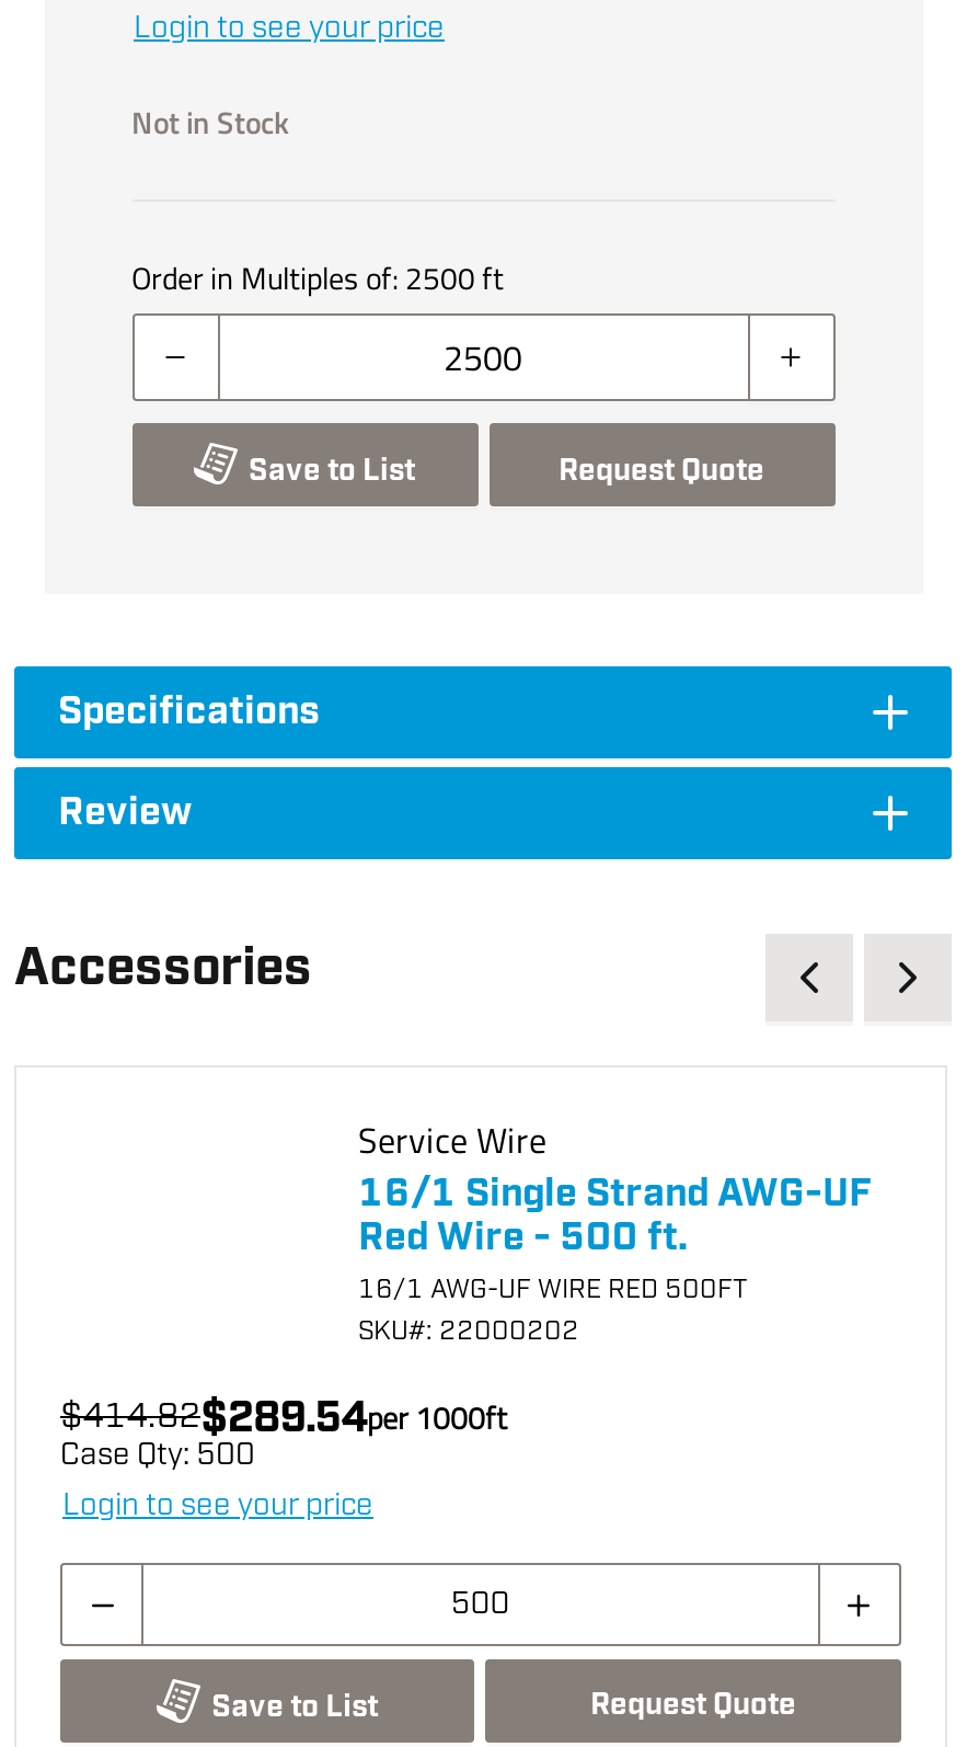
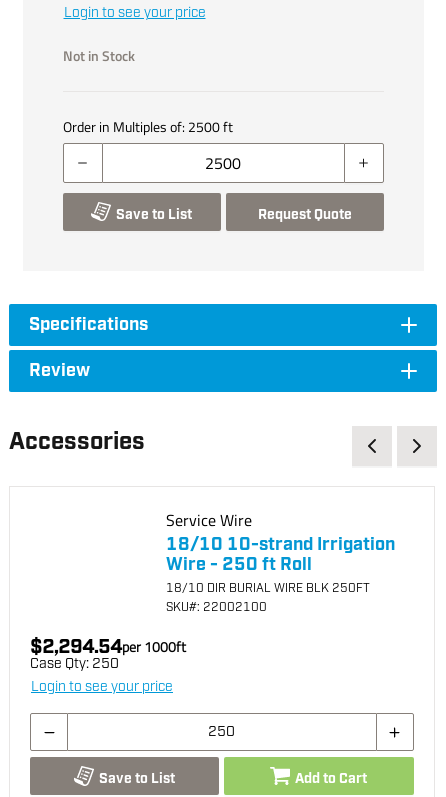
[358,1168,871,1348] 16/1 Single Strand AWG-UF | Red Wire - 500 ft. | 16/1 AWG-UF WIRE RED 500FT | SKU#: 22000202 -> [166,533,395,615] 18/10 10-strand Irrigation | Wire - 250 ft Roll | 18/10 DIR BURIAL WIRE BLK 250FT | SKU#: 22002100
[60,1390,507,1475] $414.82$289.54per 1000ft | Case Qty: 500 -> [30,634,186,673] $2,294.54per 1000ft | Case Qty: 250
[590,1686,796,1725] Request Quote -> [295,769,367,787] Add to Cart

